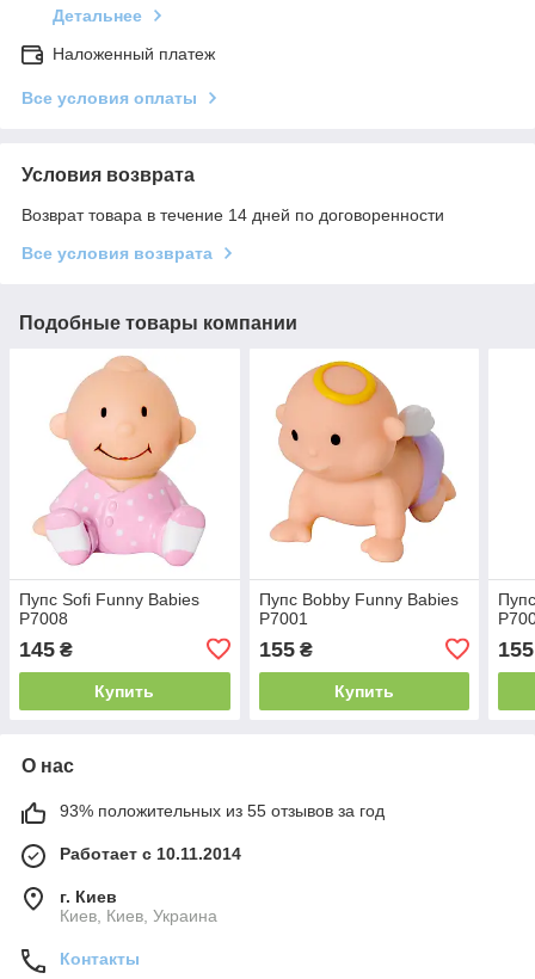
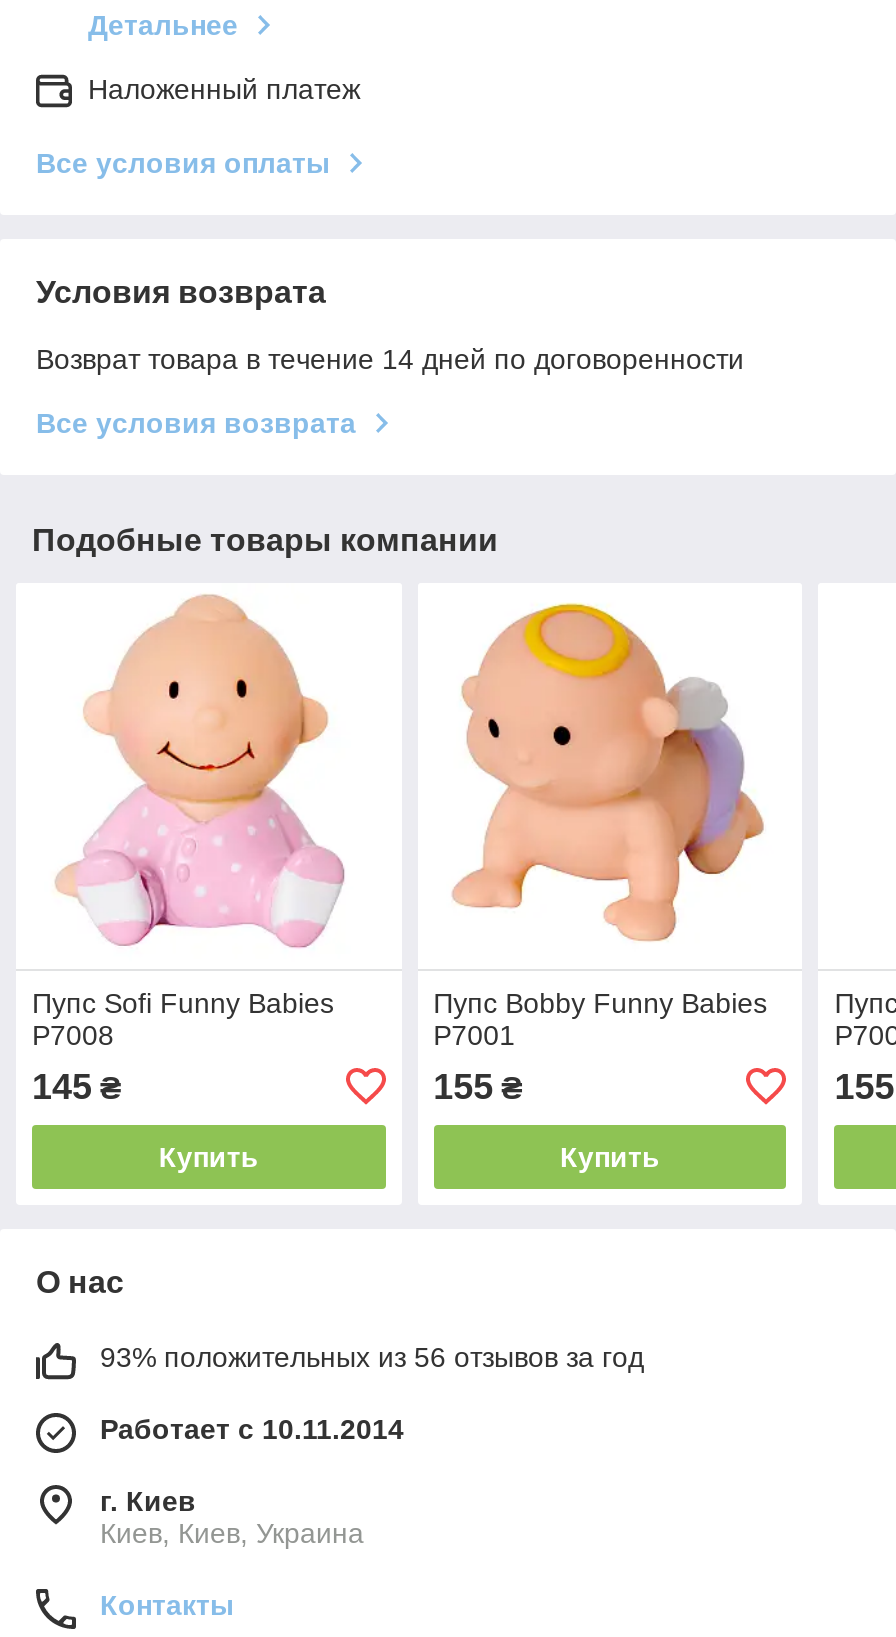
[60,801,385,820] 93% положительных из 55 отзывов за год -> [100,1341,644,1373] 93% положительных из 56 отзывов за год

